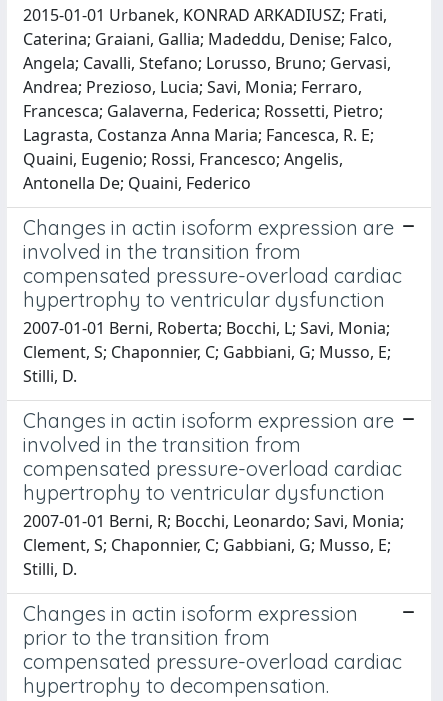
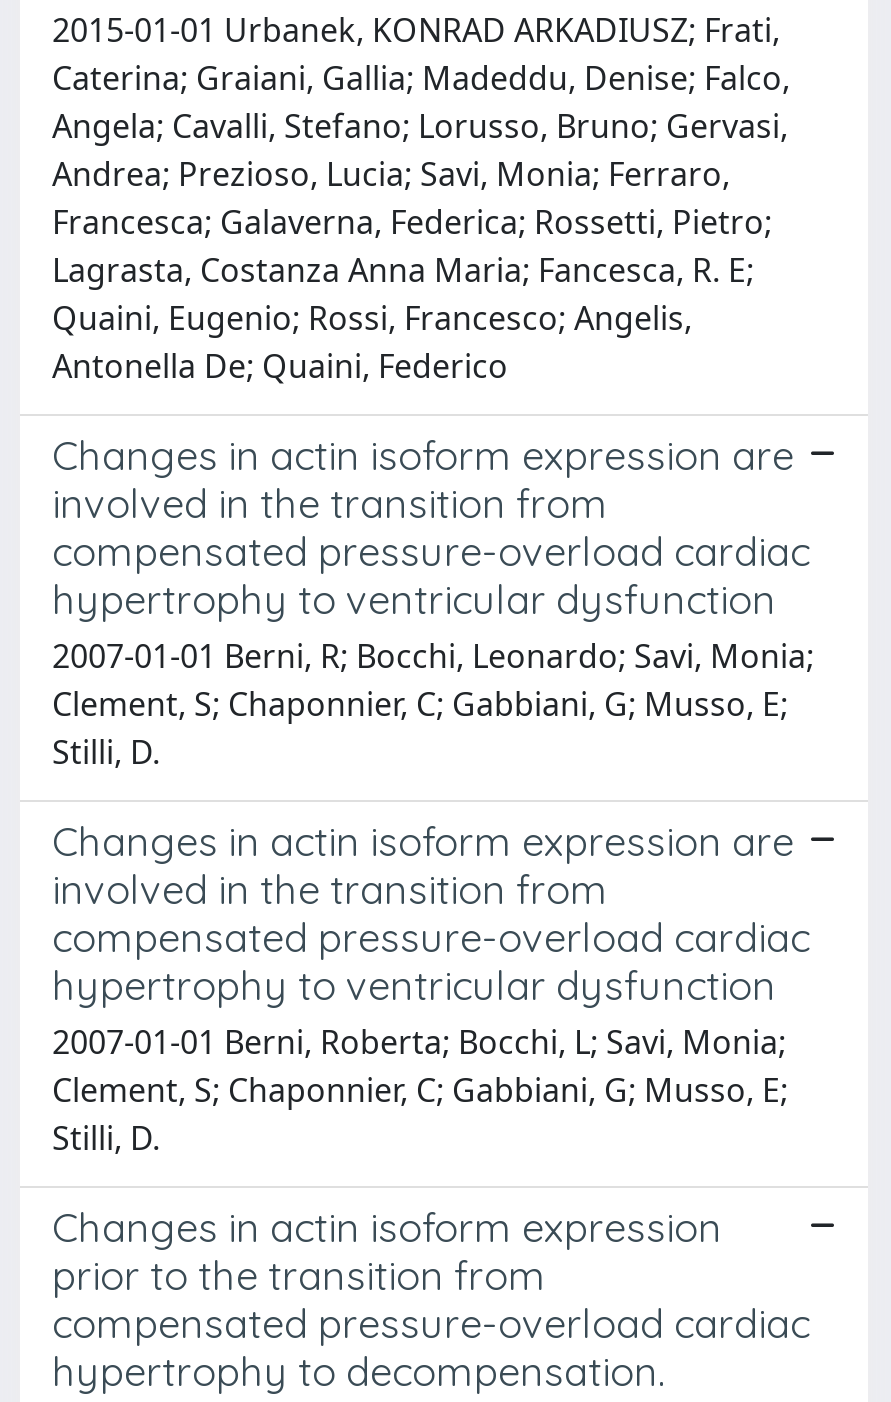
moved [23,317,390,339] -> [52,1020,786,1064]: 2007-01-01 Berni, Roberta; Bocchi, L; Savi, Monia;
moved [23,510,404,532] -> [52,634,814,678]: 2007-01-01 Berni, R; Bocchi, Leonardo; Savi, Monia;

